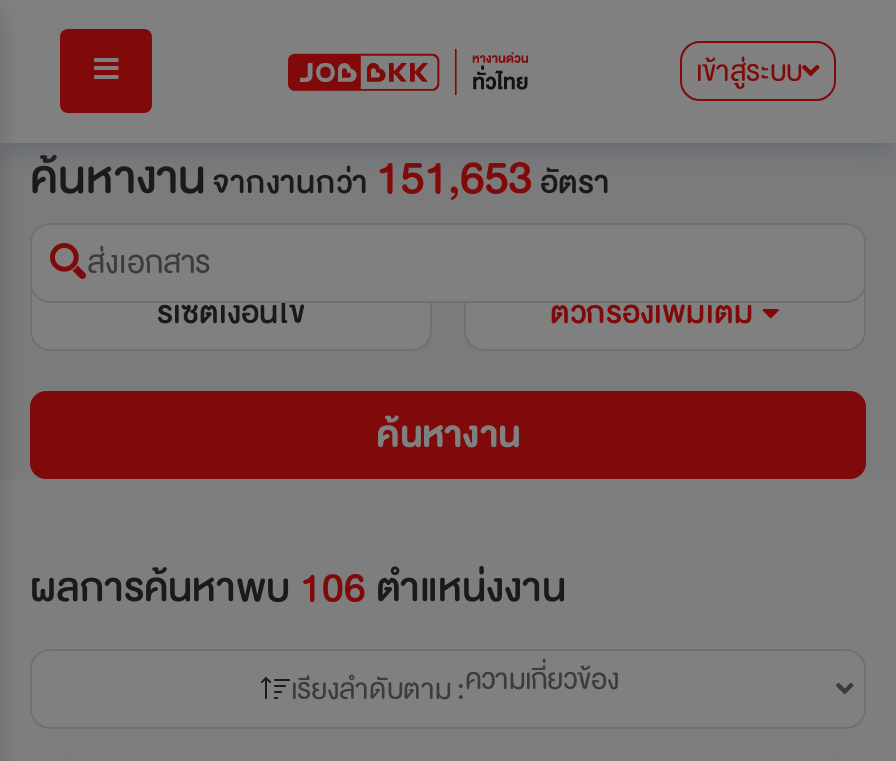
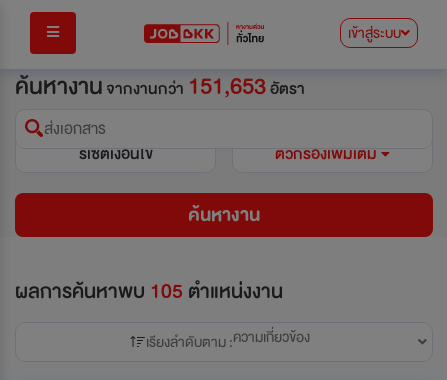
[30,555,566,621] ผลการค้นหาพบ106ตำแหน่งงาน -> [15,275,283,308] ผลการค้นหาพบ105ตำแหน่งงาน

